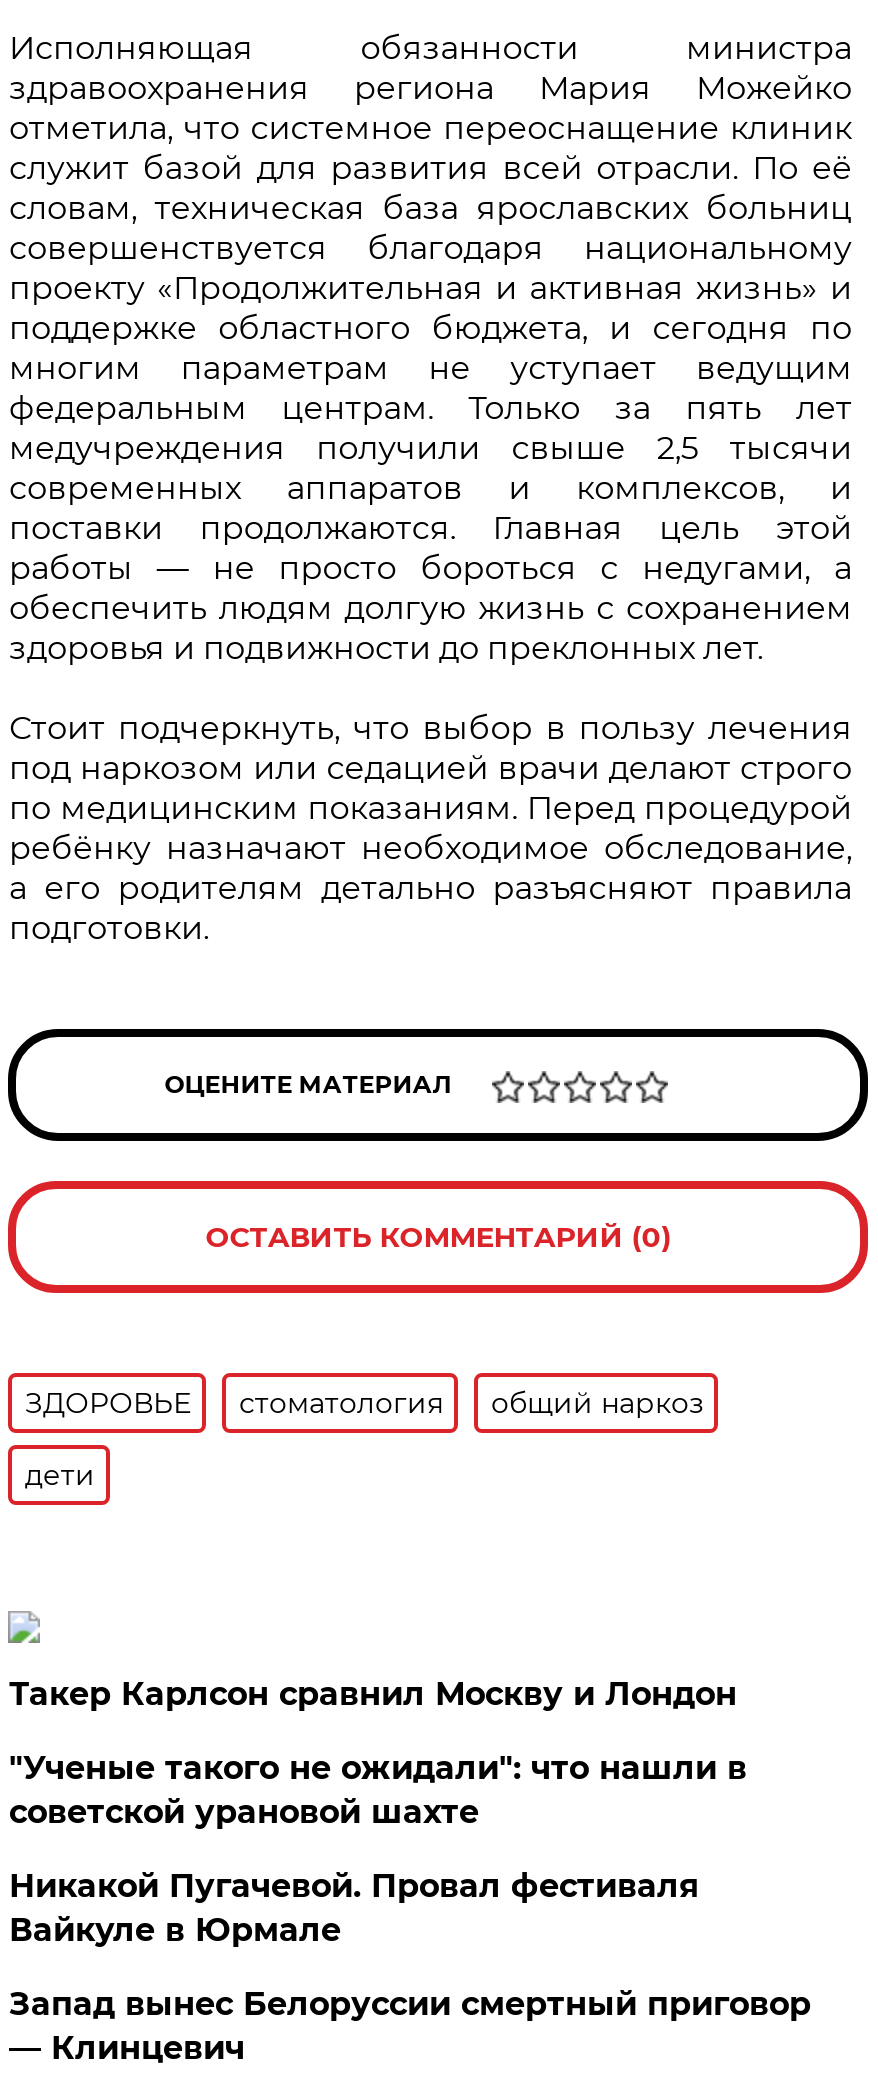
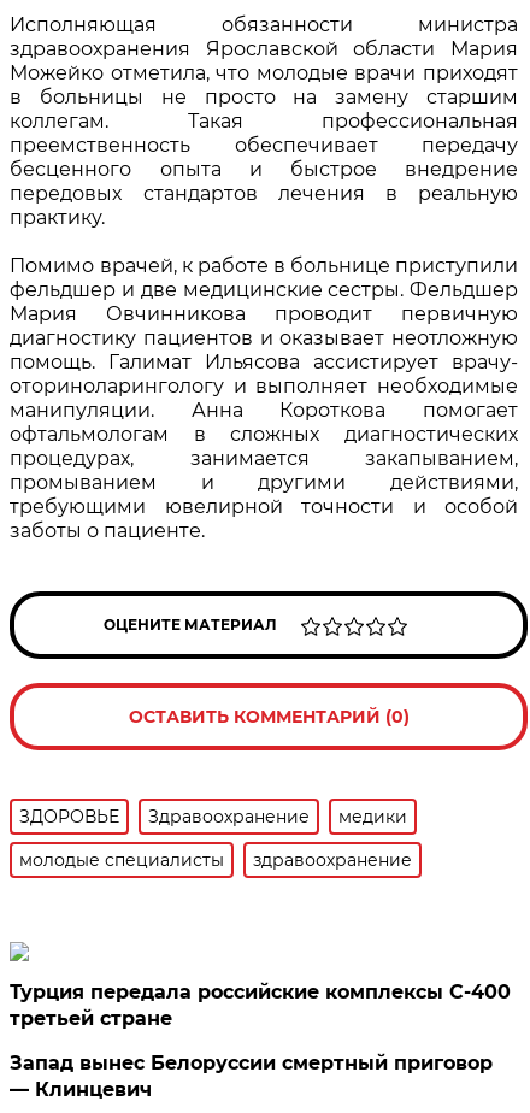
[9,69,852,667] здравоохранения региона Мария Можейко | отметила, что системное переоснащение клиник | служит базой для развития всей отрасли. По её | словам, техническая база ярославских больниц | совершенствуется благодаря национальному | проекту «Продолжительная и активная жизнь» и | поддержке областного бюджета, и сегодня по | многим параметрам не уступает ведущим | федеральным центрам. Только за пять лет | медучреждения получили свыше 2,5 тысячи | современных аппаратов и комплексов, и | поставки продолжаются. Главная цель этой | работы — не просто бороться с недугами, а | обеспечить людям долгую жизнь с сохранением | здоровья и подвижности до преклонных лет. -> [10,37,518,229] здравоохранения Ярославской области Мария | Можейко отметила, что молодые врачи приходят | в больницы не просто на замену старшим | коллегам. Такая профессиональная | преемственность обеспечивает передачу | бесценного опыта и быстрое внедрение | передовых стандартов лечения в реальную | практику.
[9,709,852,947] Стоит подчеркнуть, что выбор в пользу лечения | под наркозом или седацией врачи делают строго | по медицинским показаниям. Перед процедурой | ребёнку назначают необходимое обследование, | а его родителям детально разъясняют правила | подготовки. -> [10,254,518,542] Помимо врачей, к работе в больнице приступили | фельдшер и две медицинские сестры. Фельдшер | Мария Овчинникова проводит первичную | диагностику пациентов и оказывает неотложную | помощь. Галимат Ильясова ассистирует врачу- | оториноларингологу и выполняет необходимые | манипуляции. Анна Короткова помогает | офтальмологам в сложных диагностических | процедурах, занимается закапыванием, | промыванием и другими действиями, | требующими ювелирной точности и особой | заботы о пациенте.
[25,1385,703,1493] стоматология | общий наркоз | дети -> [20,806,412,871] Здравоохранение | медики | молодые специалисты | здравоохранение
[9,1675,747,1949] Такер Карлсон сравнил Москву и Лондон | "Ученые такого не ожидали": что нашли в | советской урановой шахте | Никакой Пугачевой. Провал фестиваля | Вайкуле в Юрмале -> [10,980,511,1030] Турция передала российские комплексы С-400 | третьей стране

